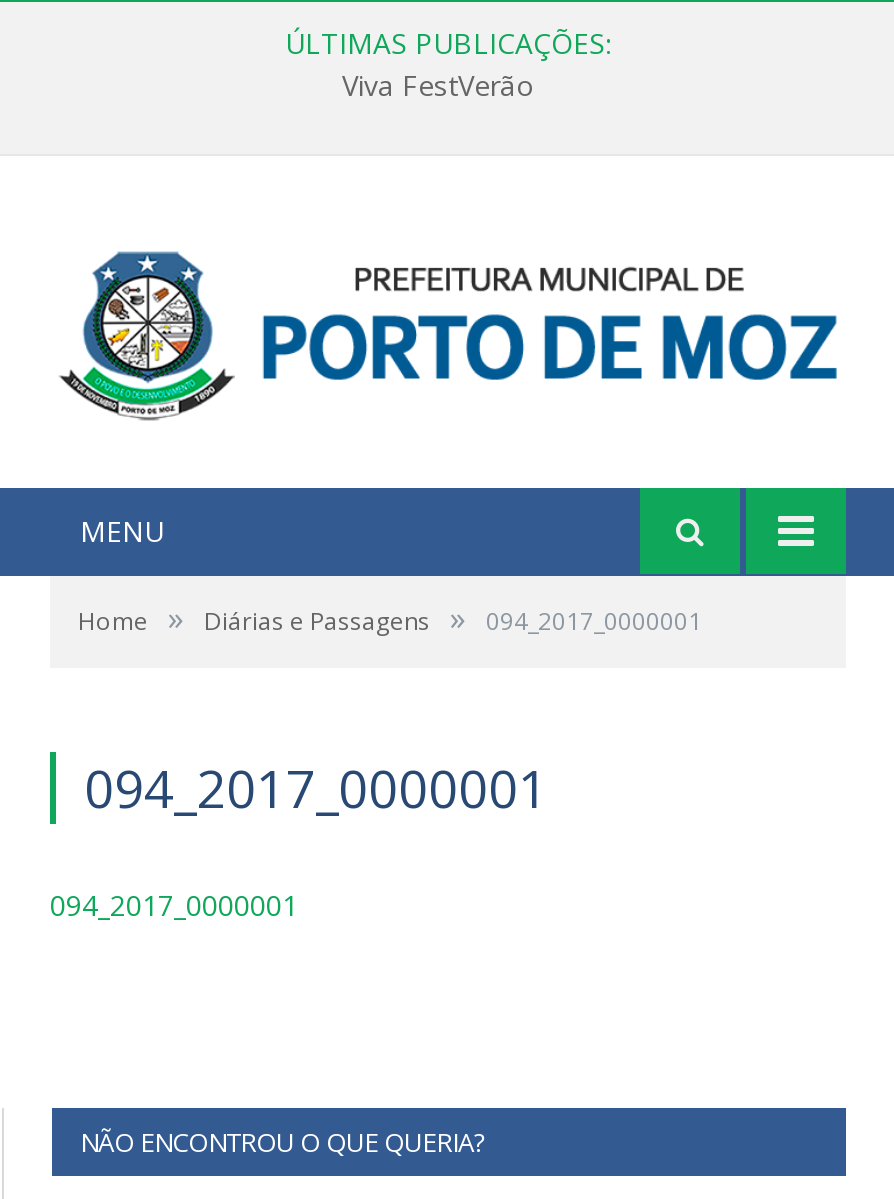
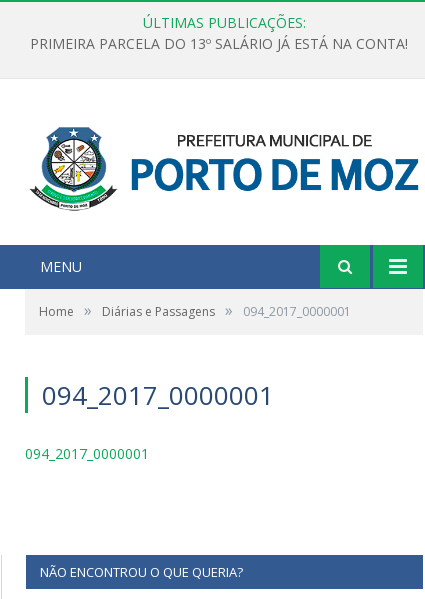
[342,66,534,104] Viva FestVerão -> [30,34,408,53] PRIMEIRA PARCELA DO 13º SALÁRIO JÁ ESTÁ NA CONTA!

